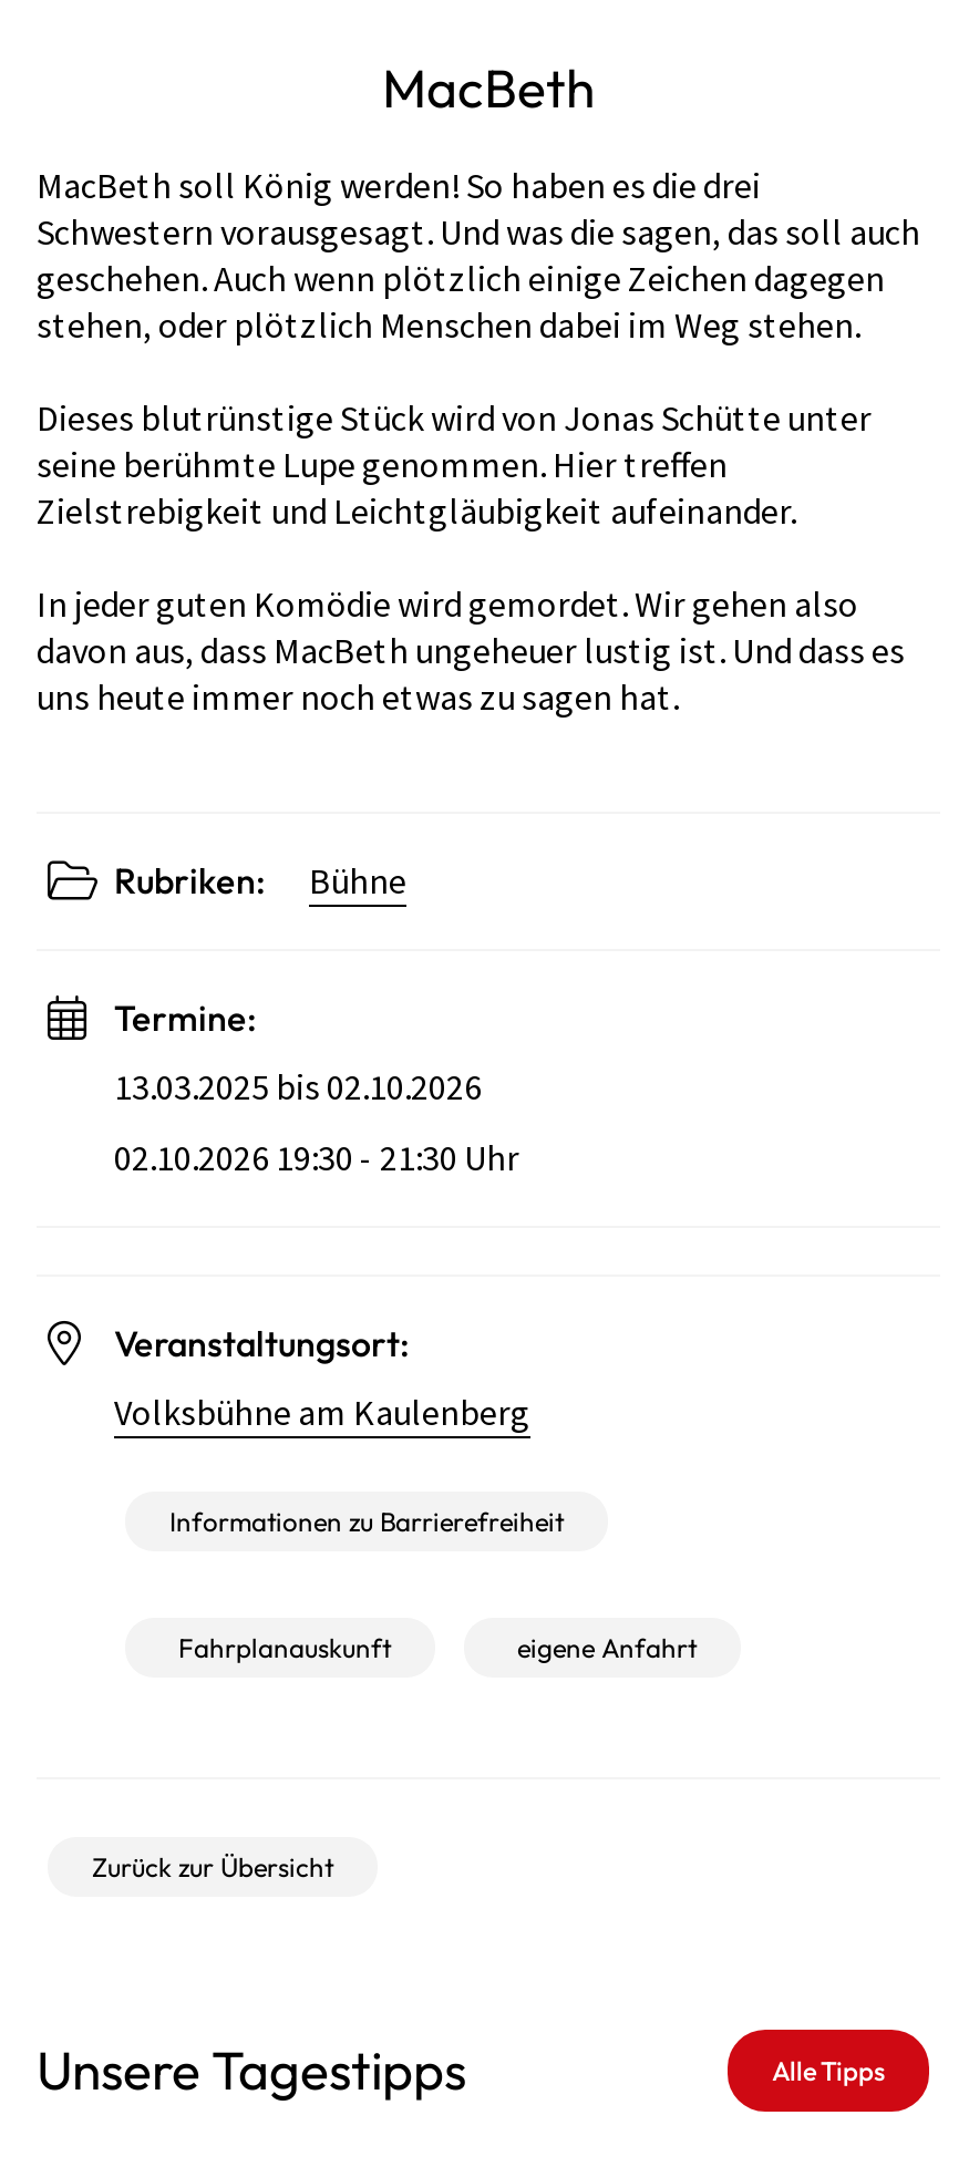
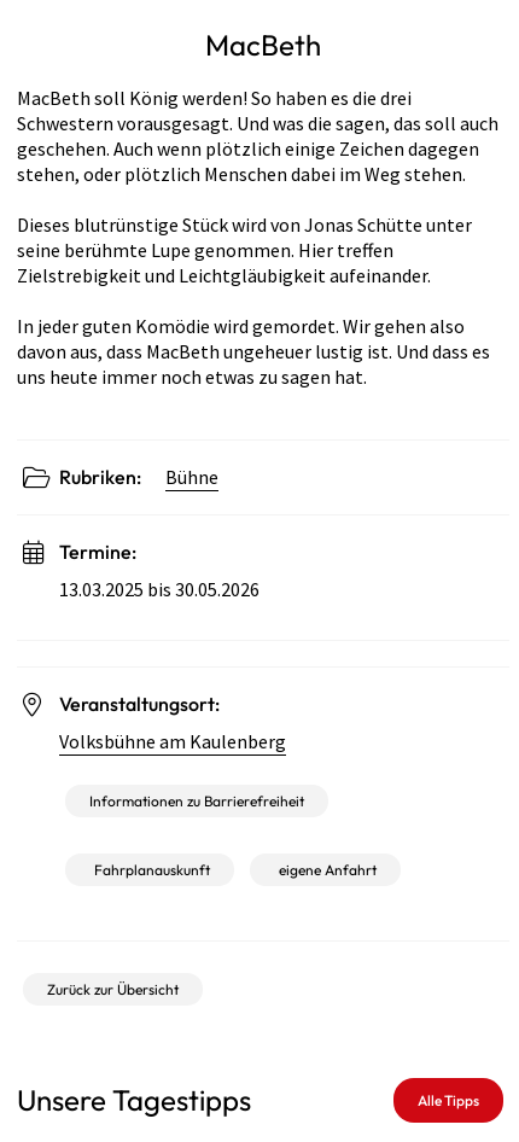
[114,1064,519,1178] 13.03.2025 bis 02.10.2026 | 02.10.2026 19:30 - 21:30 Uhr -> [59,577,259,601] 13.03.2025 bis 30.05.2026

